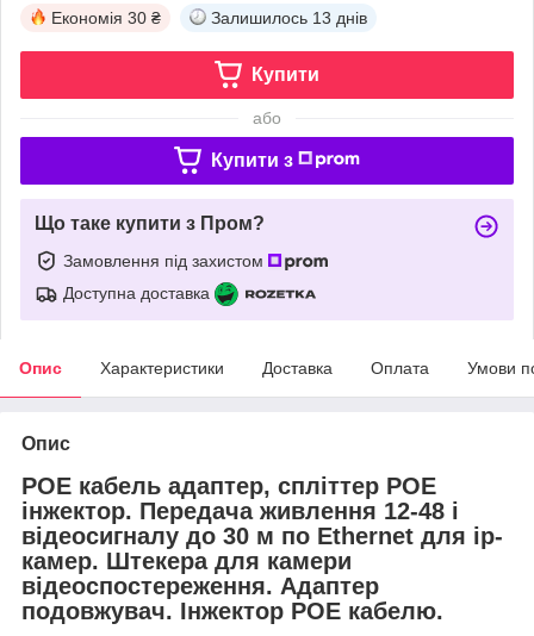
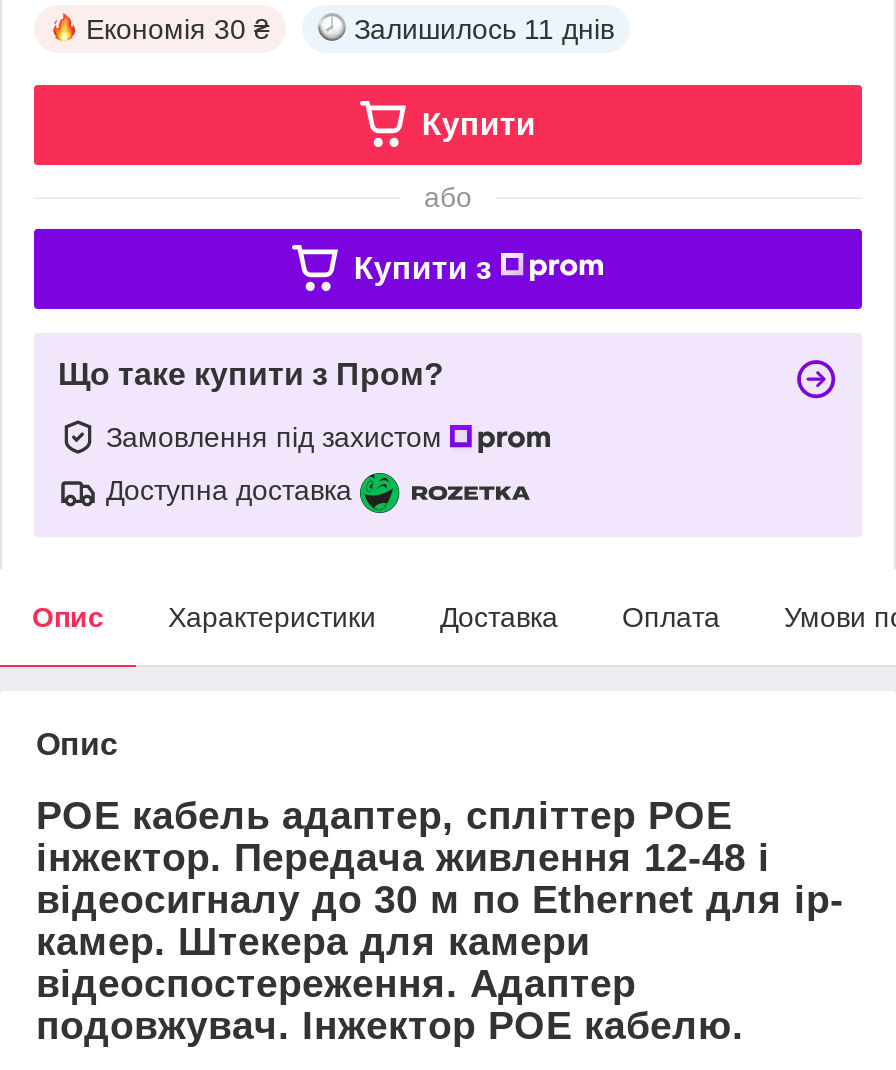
[211,8,367,27] Залишилось 13 днів -> [354,13,614,45] Залишилось 11 днів

